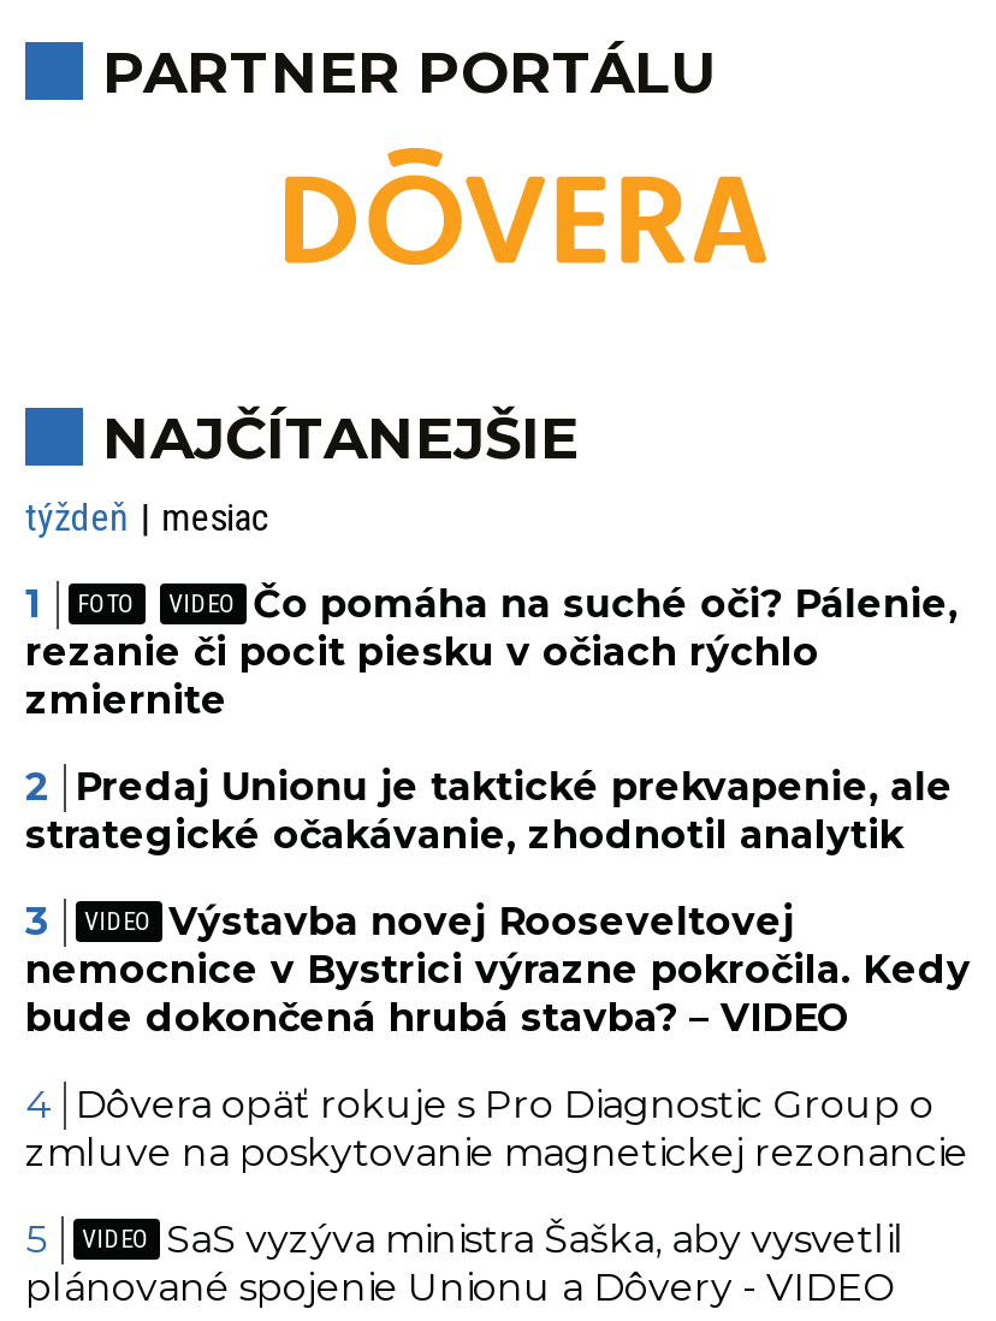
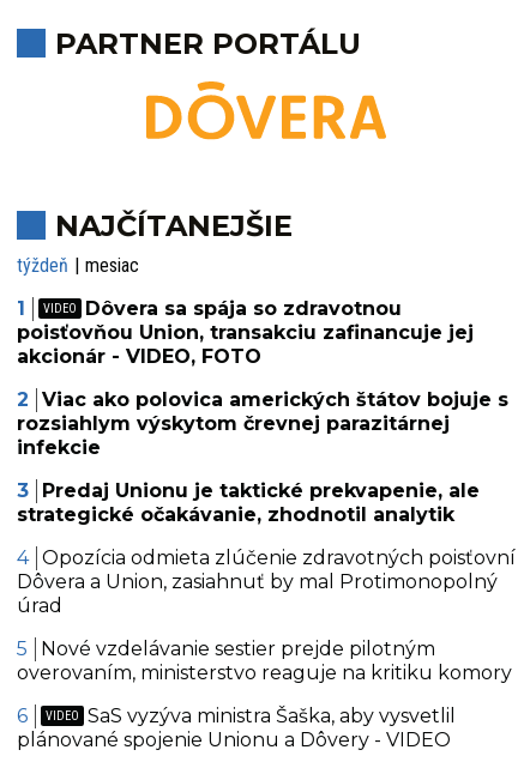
[25,582,958,724] Čo pomáha na suché oči? Pálenie, | rezanie či pocit piesku v očiach rýchlo | zmiernite -> [17,297,508,459] Dôvera sa spája so zdravotnou | poisťovňou Union, transakciu zafinancuje jej | akcionár - VIDEO, FOTO | Viac ako polovica amerických štátov bojuje s | rozsiahlym výskytom črevnej parazitárnej | infekcie
[25,899,971,1041] Výstavba novej Rooseveltovej | nemocnice v Bystrici výrazne pokročila. Kedy | bude dokončená hrubá stavba? – VIDEO -> [17,547,515,617] Opozícia odmieta zlúčenie zdravotných poisťovní | Dôvera a Union, zasiahnuť by mal Protimonopolný | úrad
[25,1082,968,1176] Dôvera opäť rokuje s Pro Diagnostic Group o | zmluve na poskytovanie magnetickej rezonancie -> [17,638,512,684] Nové vzdelávanie sestier prejde pilotným | overovaním, ministerstvo reaguje na kritiku komory

